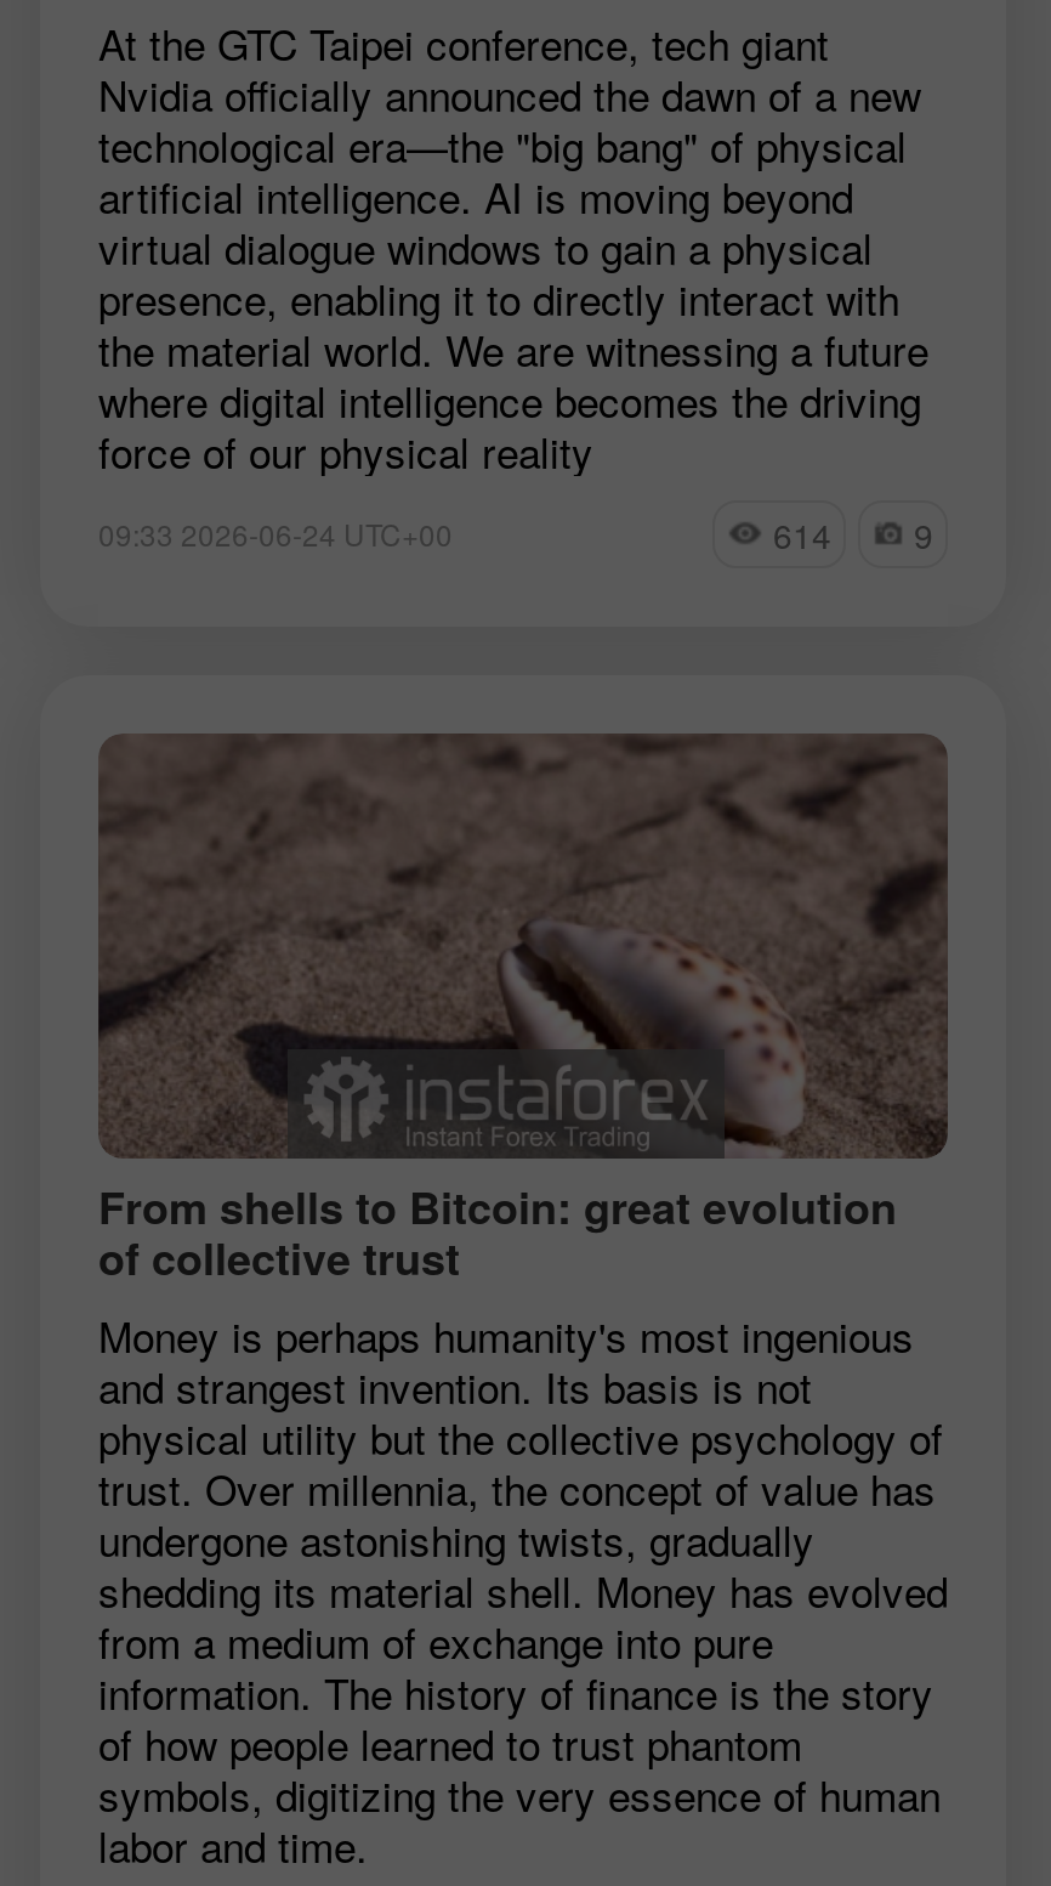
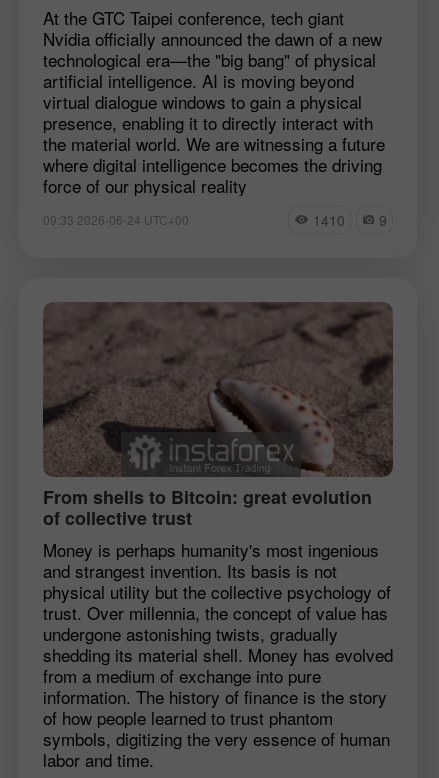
[773,510,933,559] 614 9 -> [313,210,387,230] 1410 9

